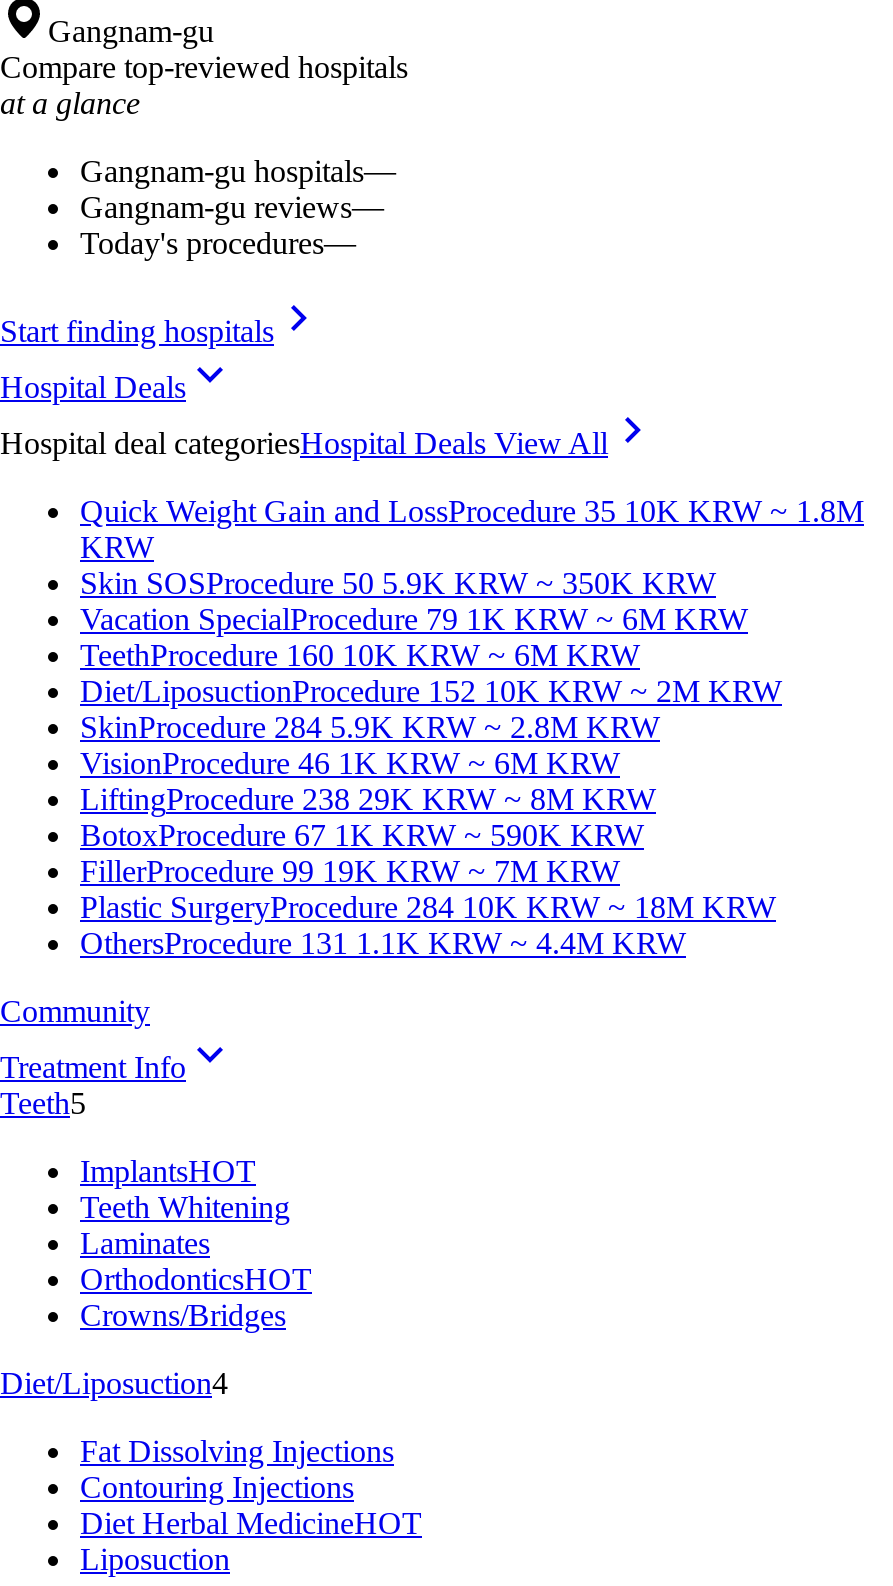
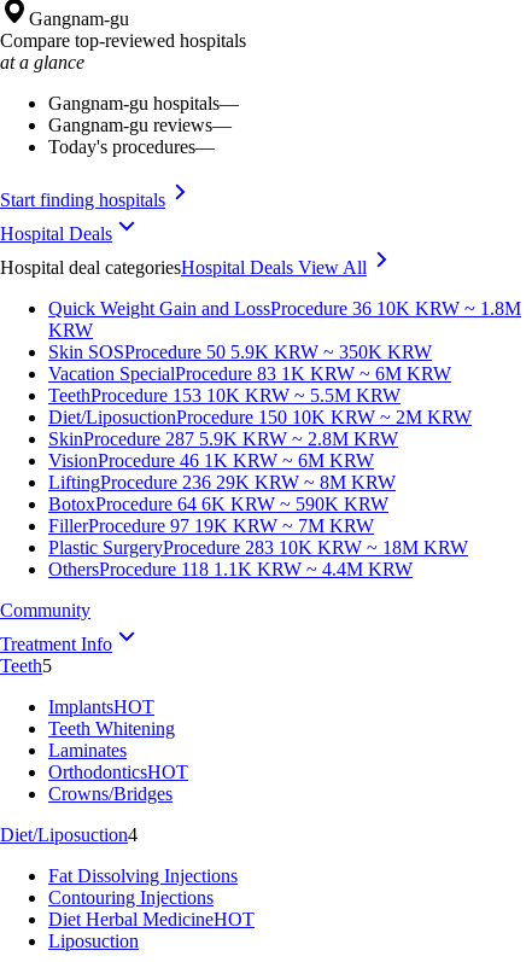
[80,494,864,528] Quick Weight Gain and LossProcedure 35 10K KRW ~ 1.8M -> [48,298,521,319] Quick Weight Gain and LossProcedure 36 10K KRW ~ 1.8M
[80,602,748,636] Vacation SpecialProcedure 79 1K KRW ~ 6M KRW -> [48,363,451,384] Vacation SpecialProcedure 83 1K KRW ~ 6M KRW
[80,638,640,672] TeethProcedure 160 10K KRW ~ 6M KRW -> [48,385,401,406] TeethProcedure 153 10K KRW ~ 5.5M KRW
[80,674,782,708] Diet/LiposuctionProcedure 152 10K KRW ~ 2M KRW -> [48,407,472,427] Diet/LiposuctionProcedure 150 10K KRW ~ 2M KRW
[80,710,660,744] SkinProcedure 284 5.9K KRW ~ 2.8M KRW -> [48,428,398,449] SkinProcedure 287 5.9K KRW ~ 2.8M KRW
[80,782,656,816] LiftingProcedure 238 29K KRW ~ 8M KRW -> [48,472,396,492] LiftingProcedure 236 29K KRW ~ 8M KRW
[80,818,644,852] BotoxProcedure 67 1K KRW ~ 590K KRW -> [48,494,388,514] BotoxProcedure 64 6K KRW ~ 590K KRW
[80,854,620,888] FillerProcedure 99 19K KRW ~ 7M KRW -> [48,515,374,536] FillerProcedure 97 19K KRW ~ 7M KRW
[80,890,776,924] Plastic SurgeryProcedure 284 10K KRW ~ 18M KRW -> [48,537,468,558] Plastic SurgeryProcedure 283 10K KRW ~ 18M KRW
[80,926,686,960] OthersProcedure 131 1.1K KRW ~ 4.4M KRW -> [48,559,413,579] OthersProcedure 118 1.1K KRW ~ 4.4M KRW

